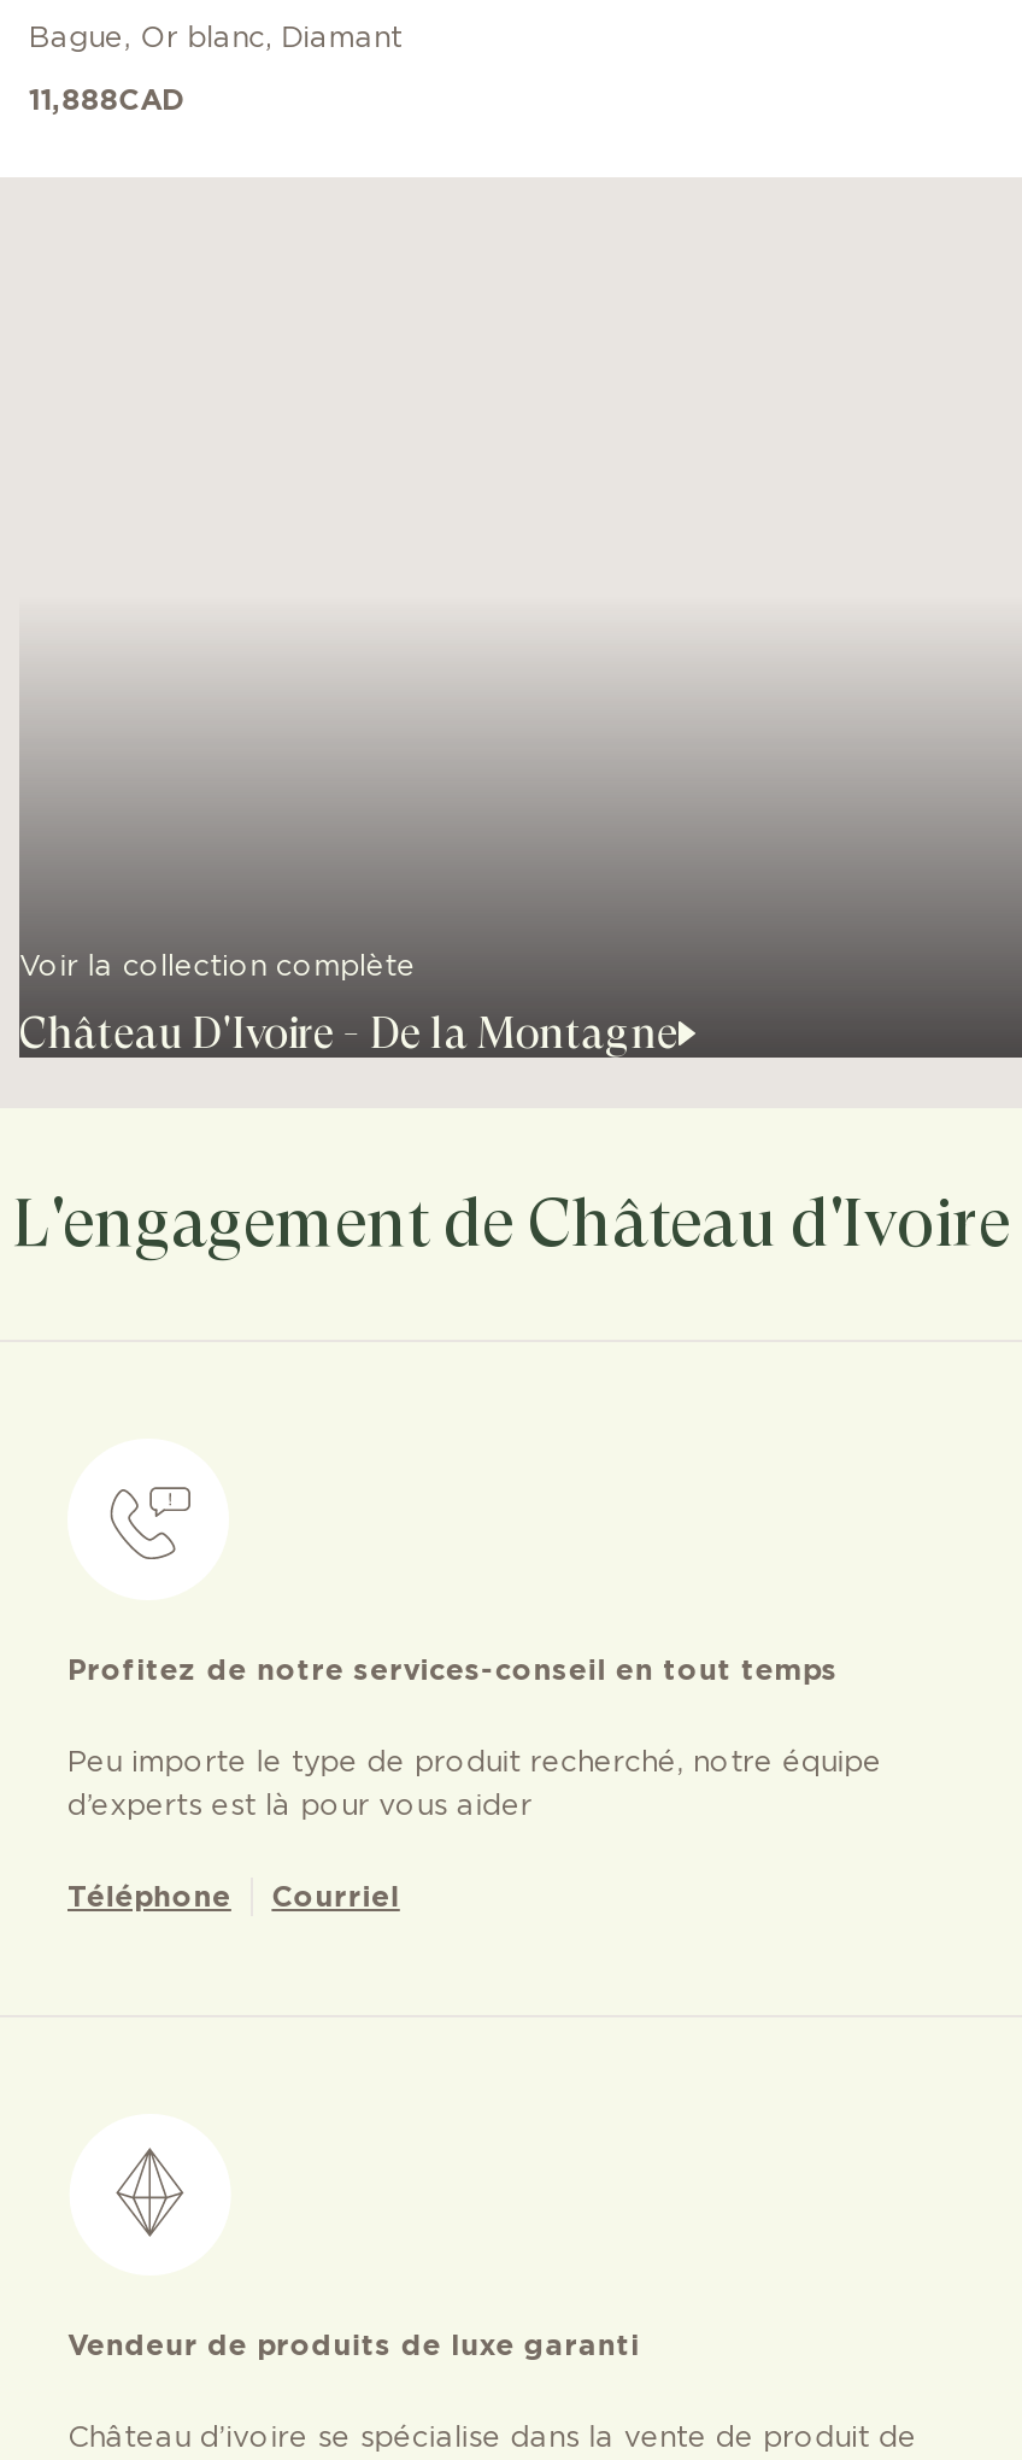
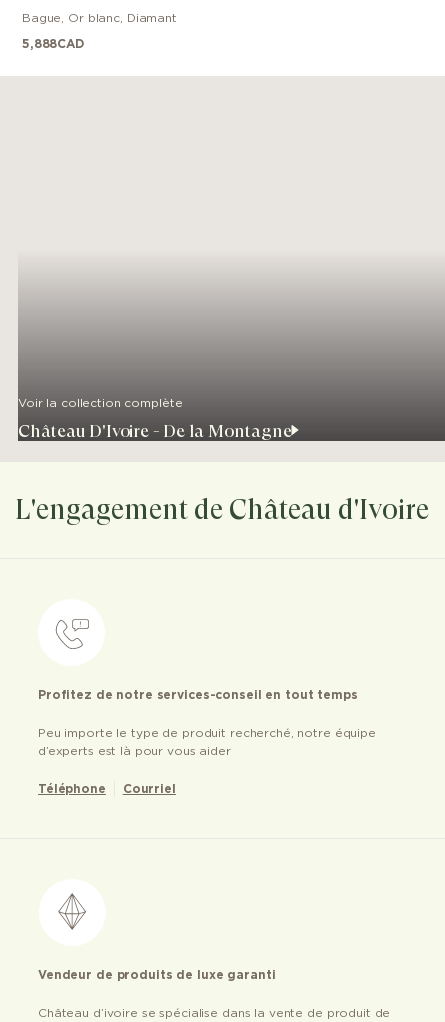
[29,86,183,115] 11,888CAD -> [22,38,84,50] 5,888CAD

